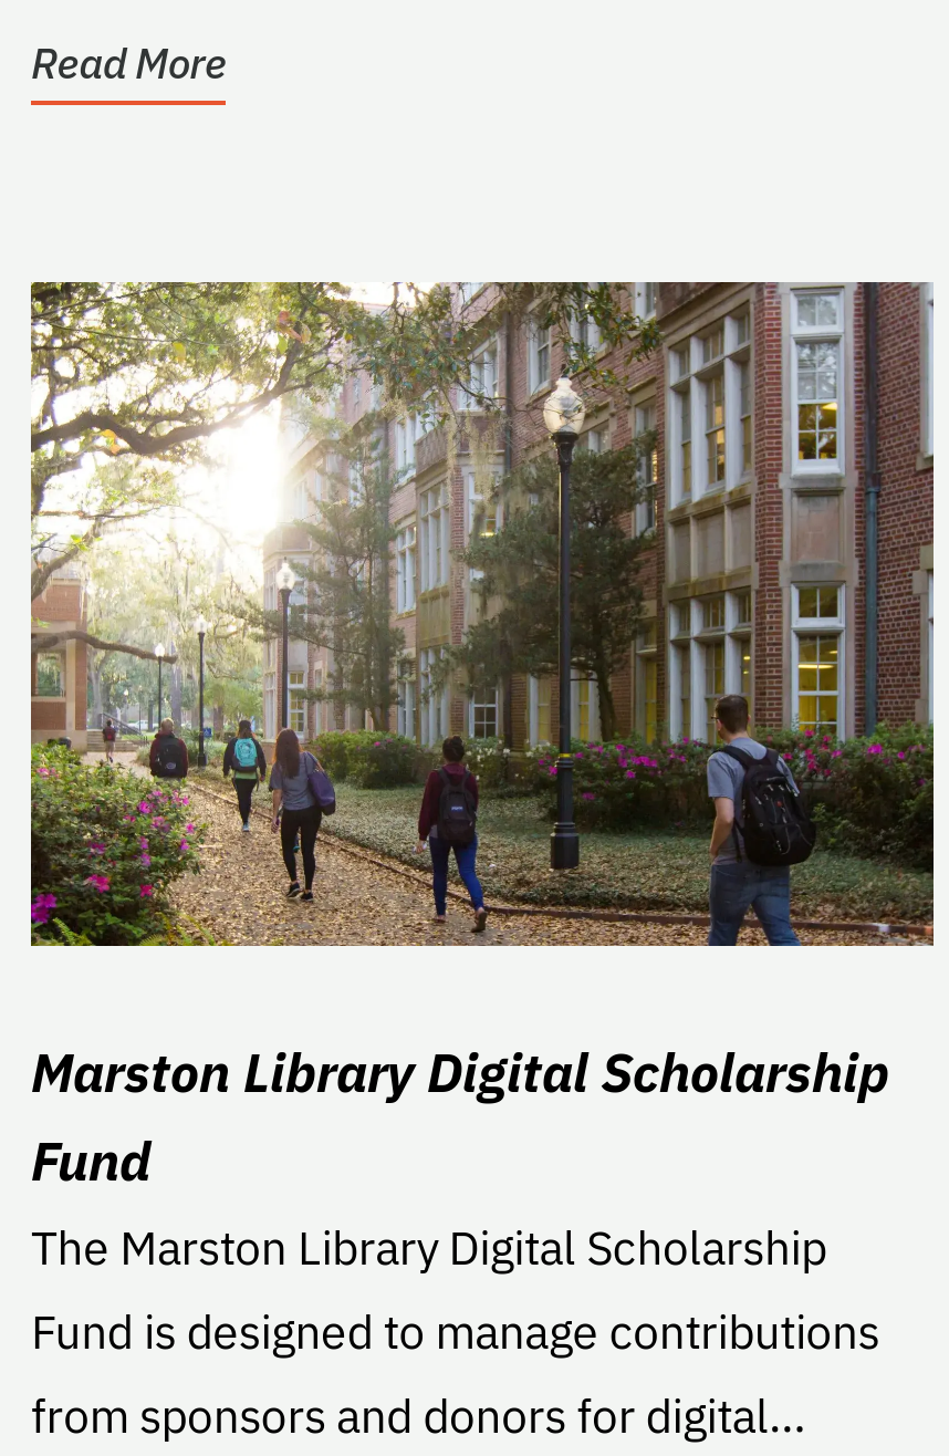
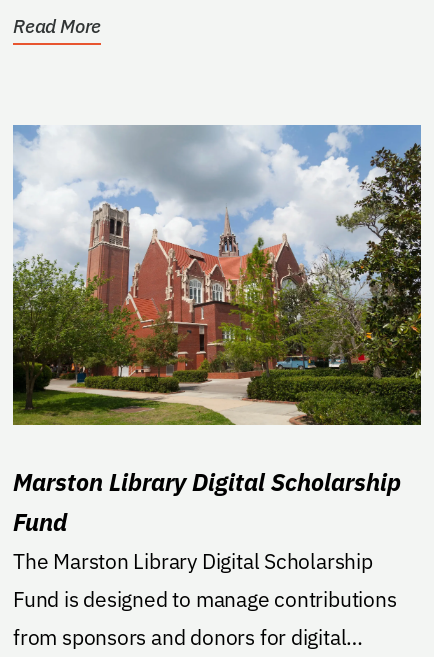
[29,280,936,948] [image] -> [12,124,422,426] [image]

